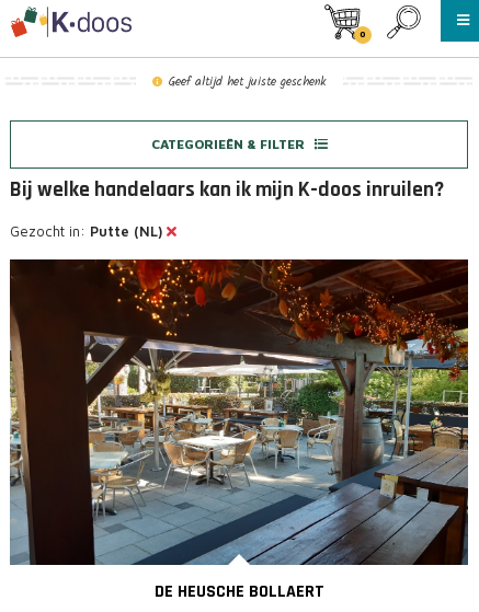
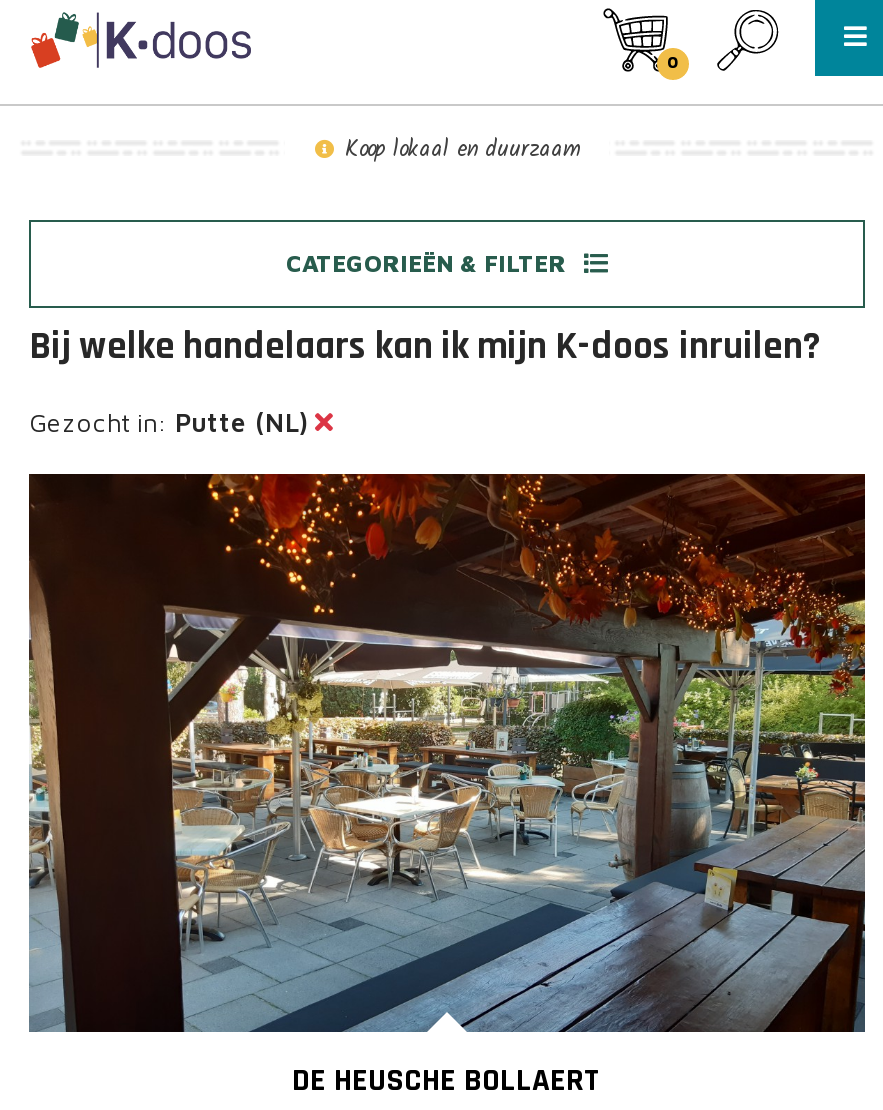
[168,72,326,92] Geef altijd het juiste geschenk -> [345,132,579,168] Koop lokaal en duurzaam

